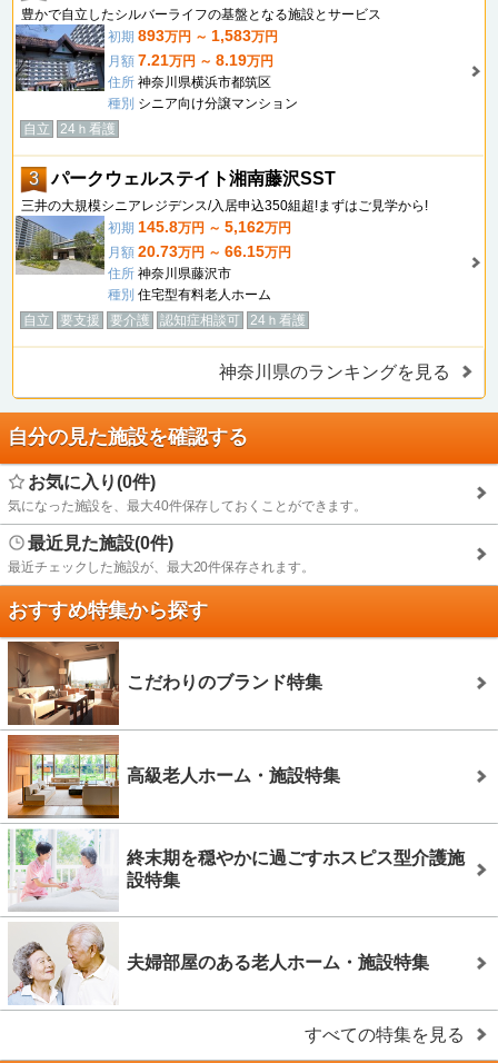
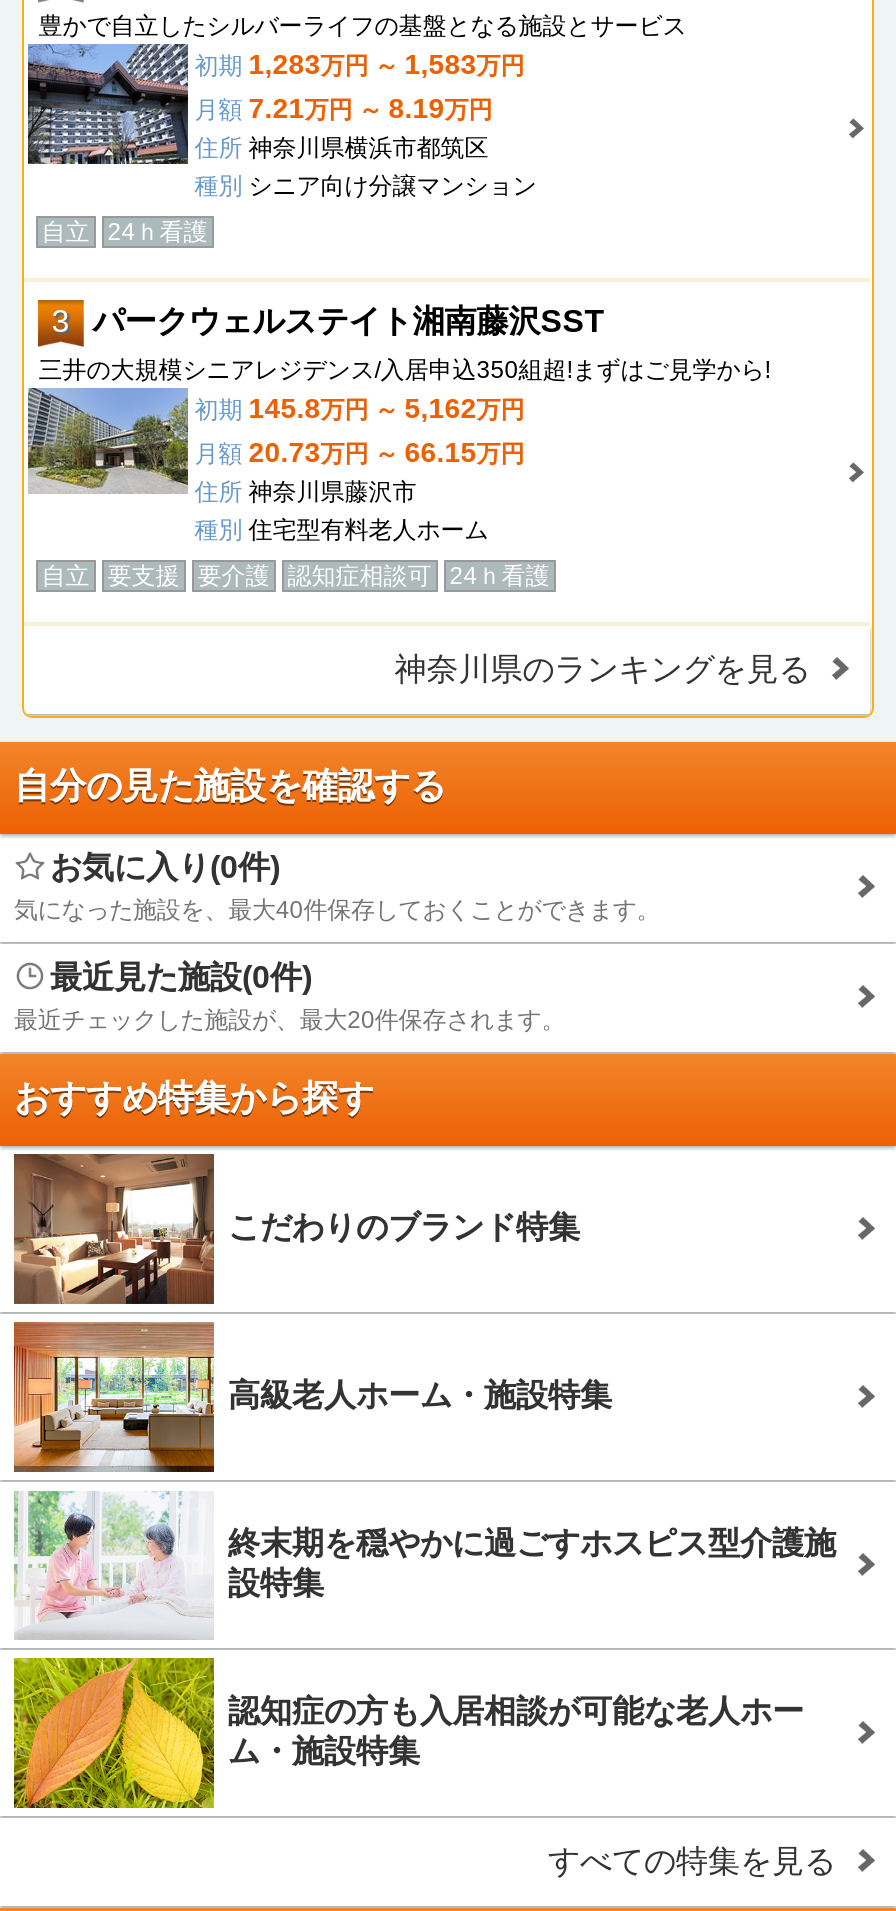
[108,27,278,45] 初期 893万円 ～1,583万円 -> [194,49,524,81] 初期 1,283万円 ～1,583万円
[8,922,429,1006] [image] | 夫婦部屋のある老人ホーム・施設特集 -> [12,1656,804,1810] [image] | 認知症の方も入居相談が可能な老人ホー | ム・施設特集

